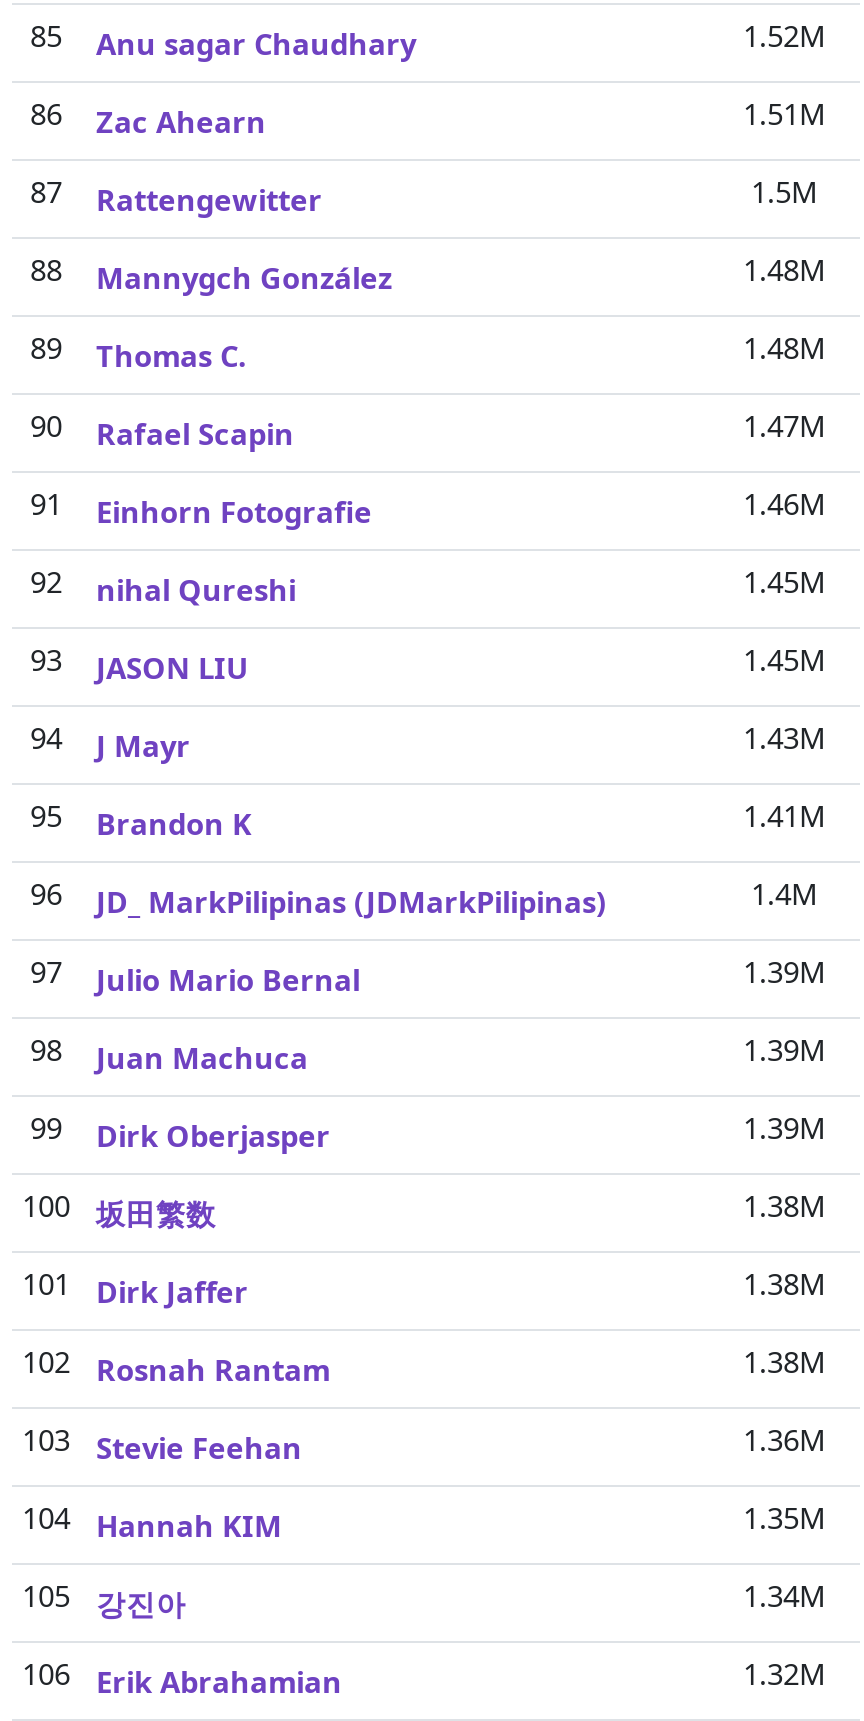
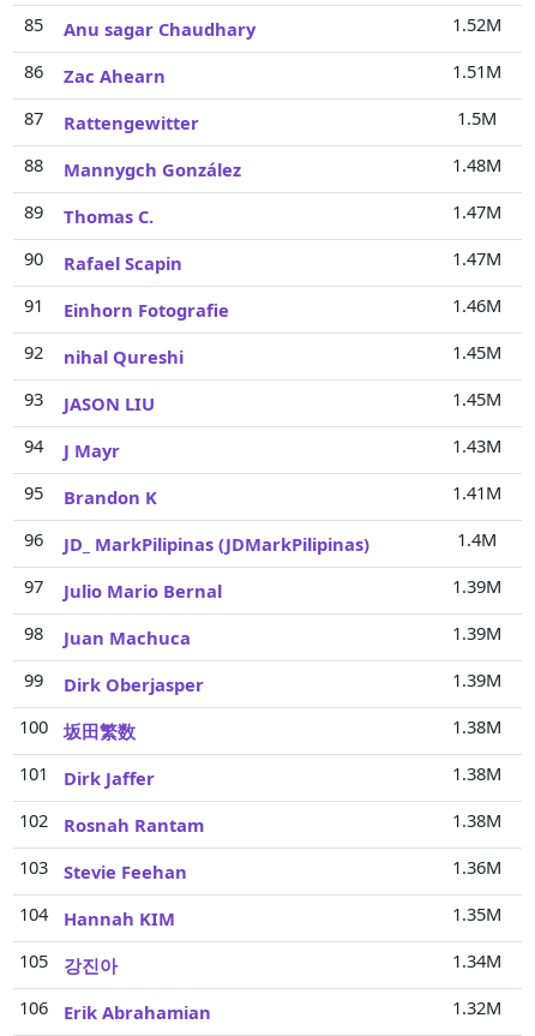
[743,327,825,367] 1.48M -> [452,199,501,223] 1.47M

